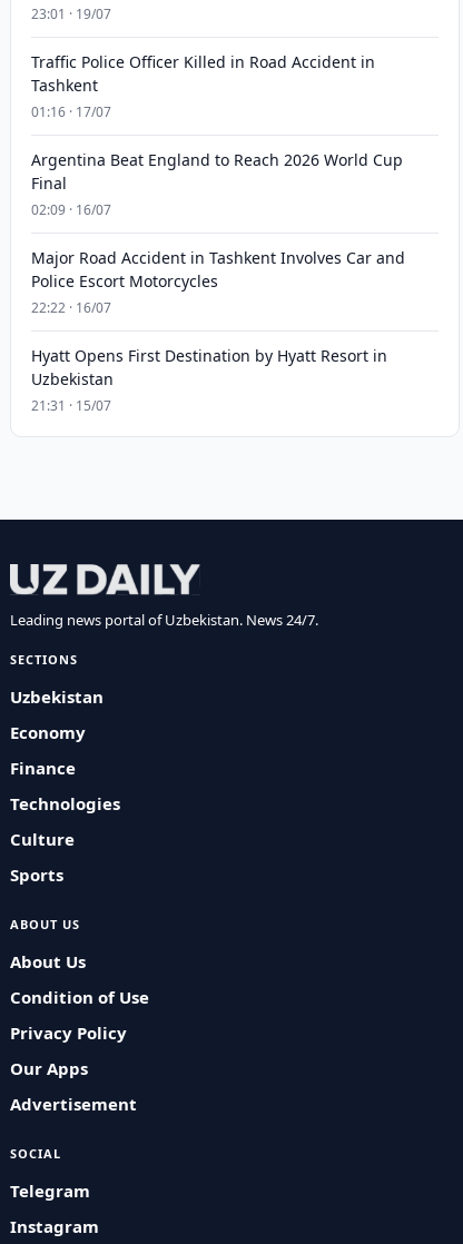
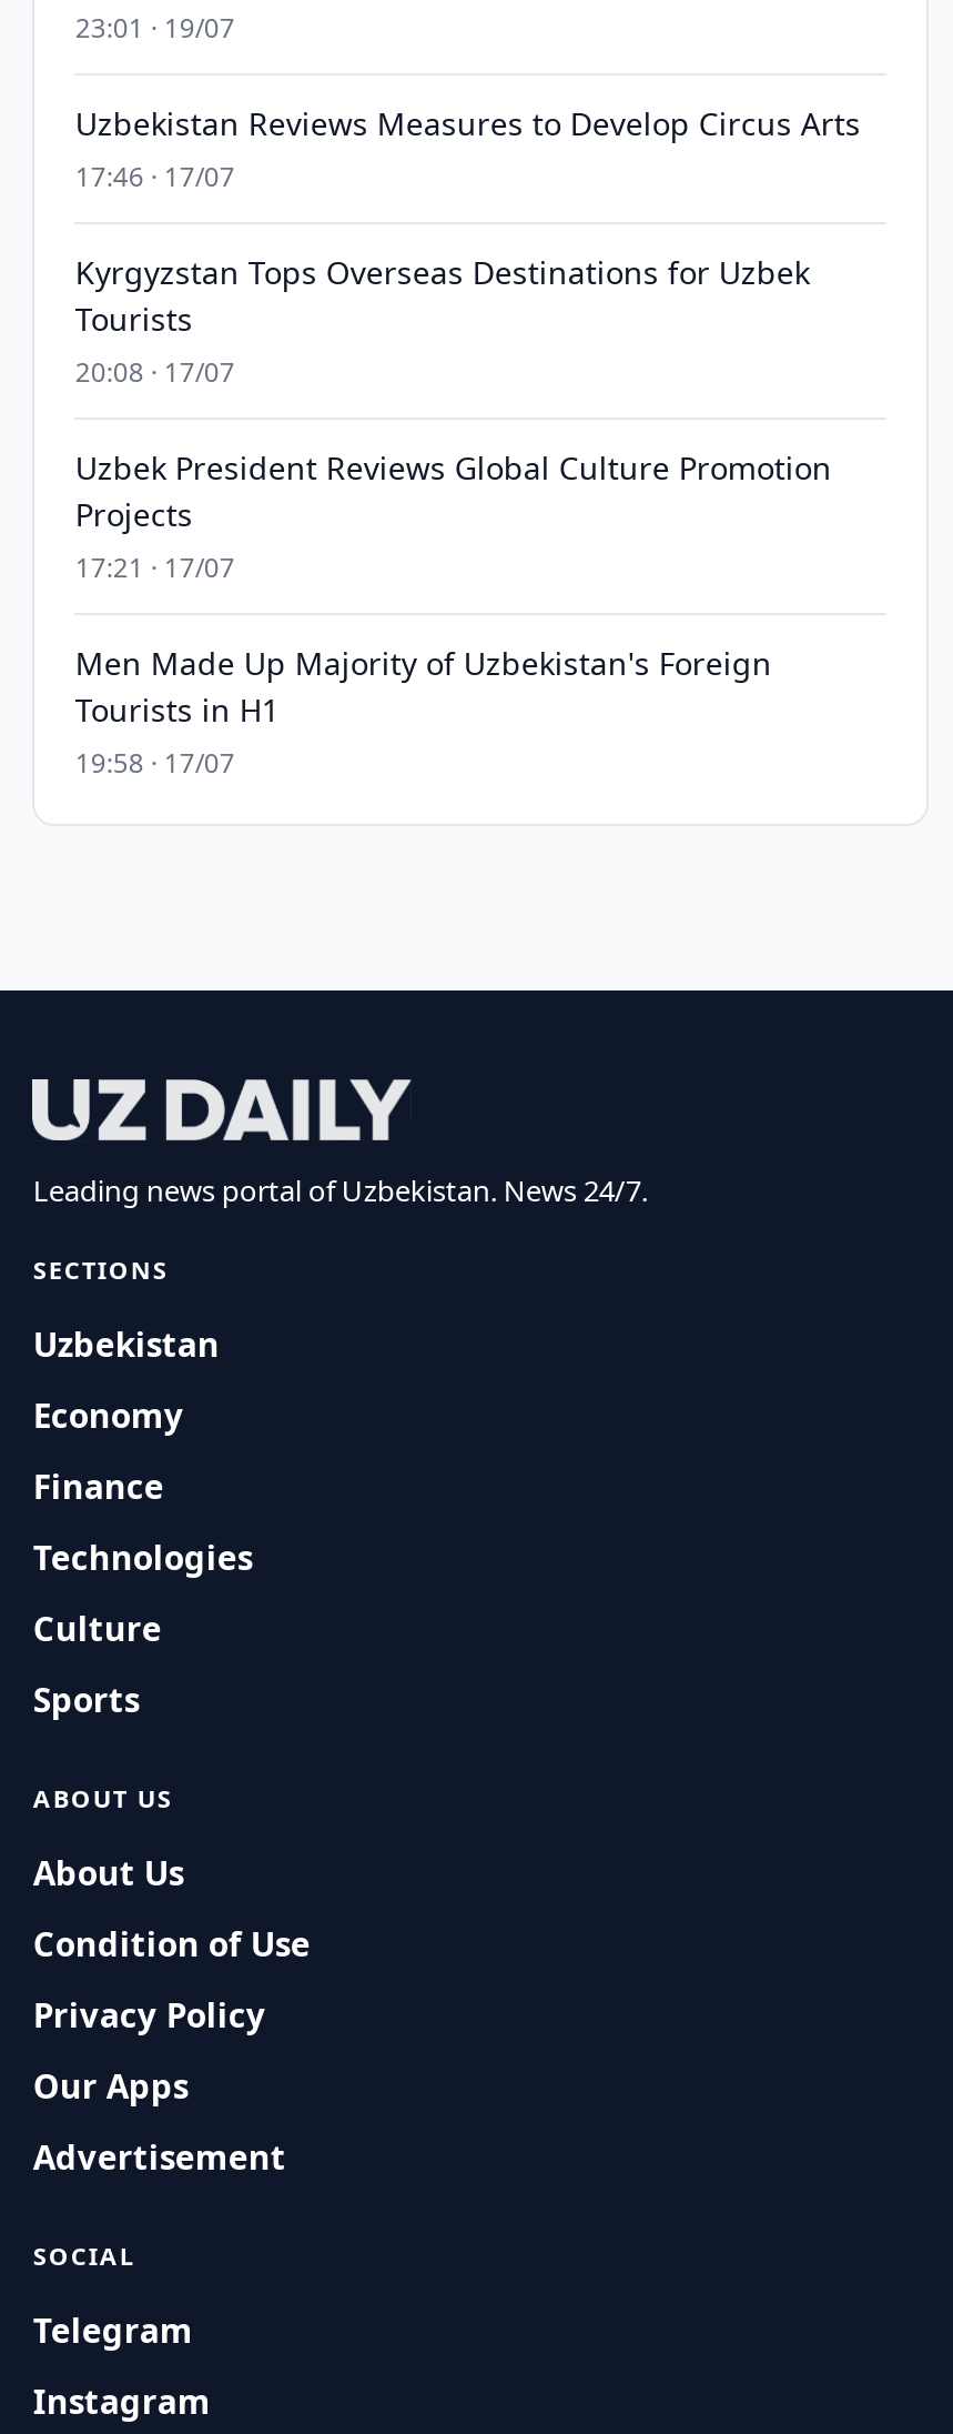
[32,51,376,121] Traffic Police Officer Killed in Road Accident in | Tashkent | 01:16 · 17/07 -> [75,102,861,195] Uzbekistan Reviews Measures to Develop Circus Arts | 17:46 · 17/07
[32,149,403,219] Argentina Beat England to Reach 2026 World Cup | Final | 02:09 · 16/07 -> [75,251,810,391] Kyrgyzstan Tops Overseas Destinations for Uzbek | Tourists | 20:08 · 17/07
[32,247,406,317] Major Road Accident in Tashkent Involves Car and | Police Escort Motorcycles | 22:22 · 16/07 -> [75,446,832,586] Uzbek President Reviews Global Culture Promotion | Projects | 17:21 · 17/07
[32,345,388,415] Hyatt Opens First Destination by Hyatt Resort in | Uzbekistan | 21:31 · 15/07 -> [75,642,772,782] Men Made Up Majority of Uzbekistan's Foreign | Tourists in H1 | 19:58 · 17/07

